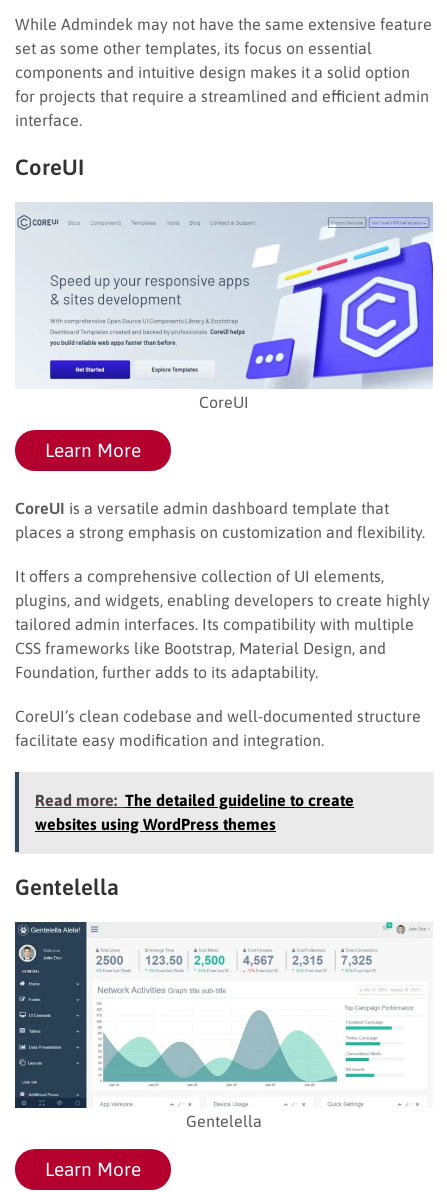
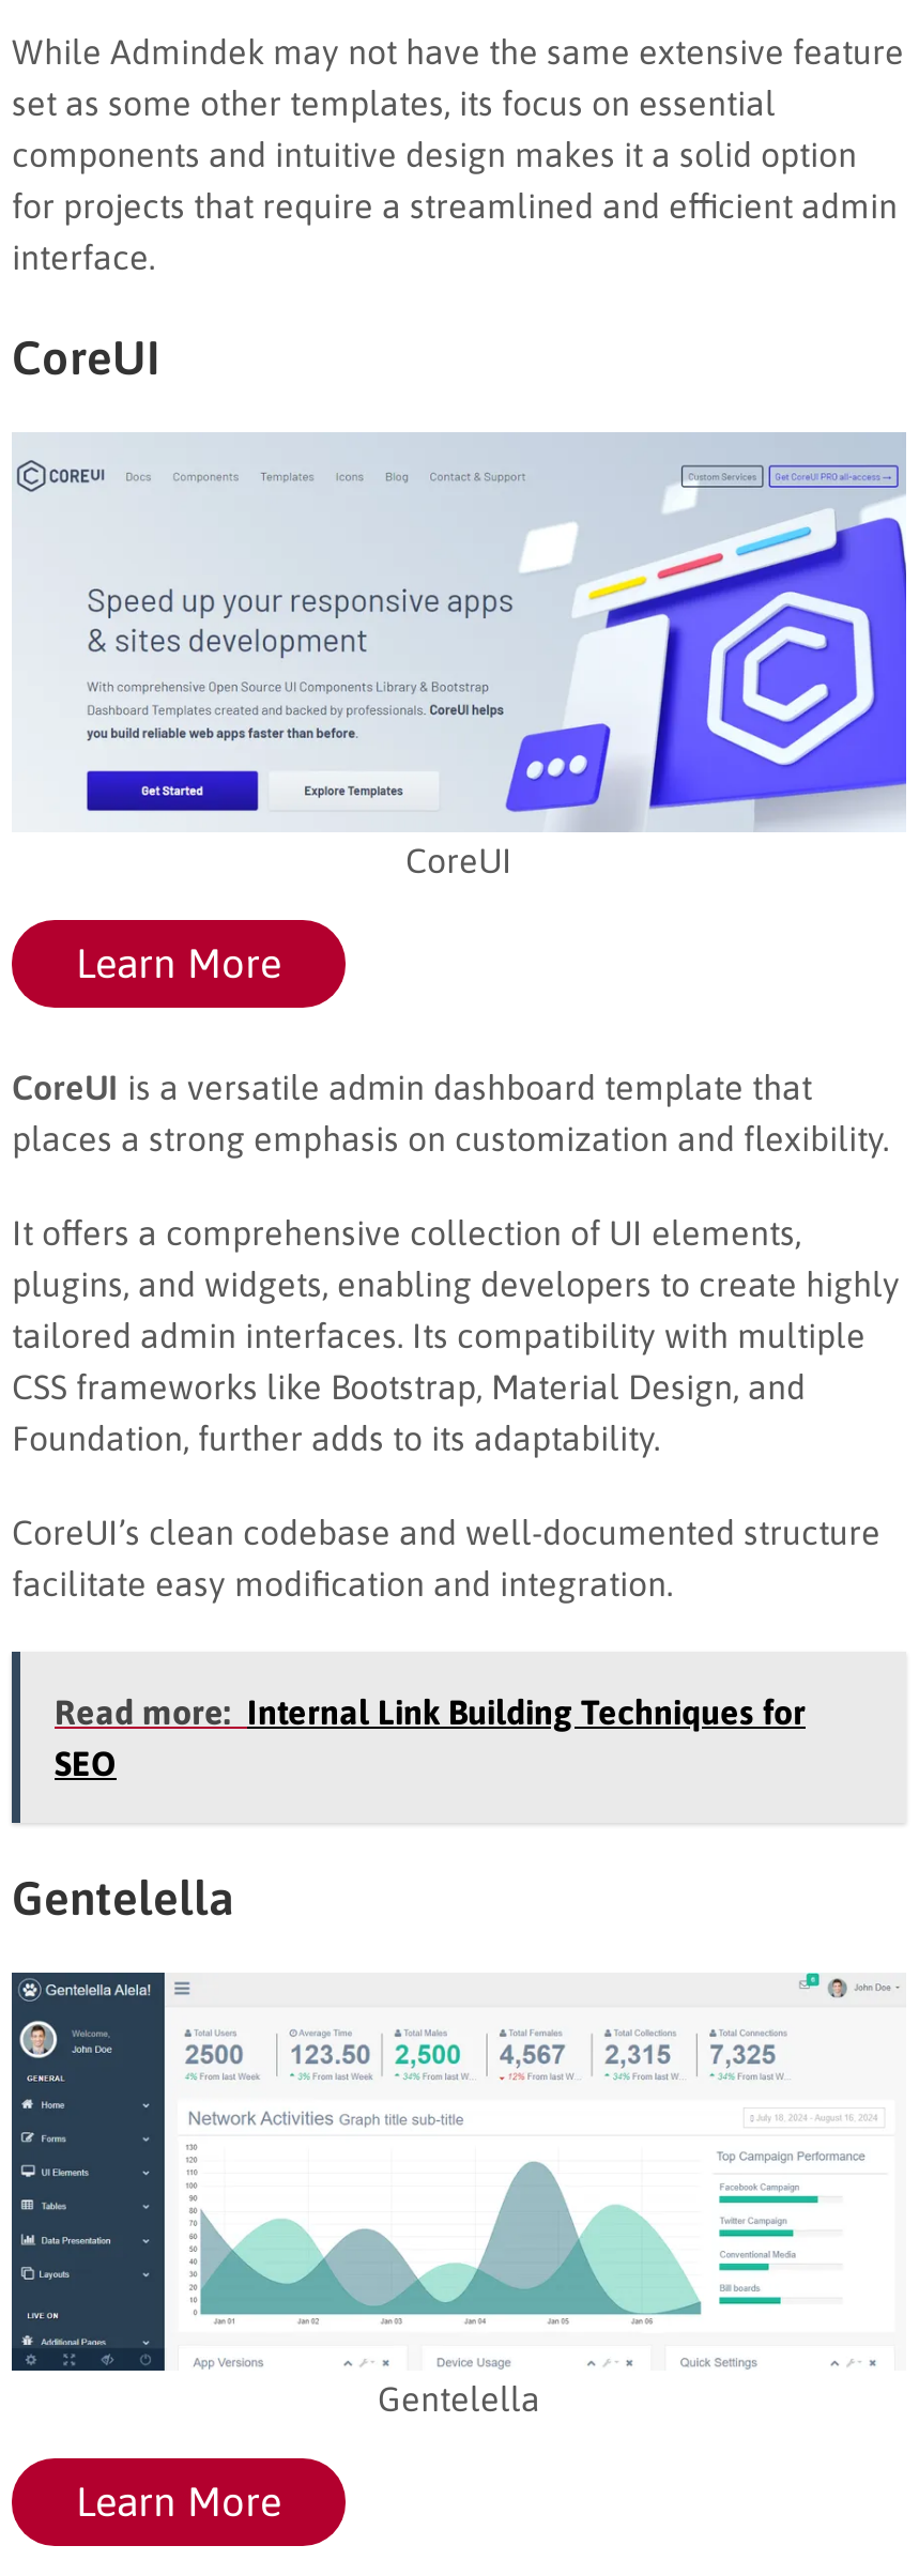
[35,790,354,832] Read more: The detailed guideline to create | websites using WordPress themes -> [55,1691,806,1781] Read more: Internal Link Building Techniques for | SEO

